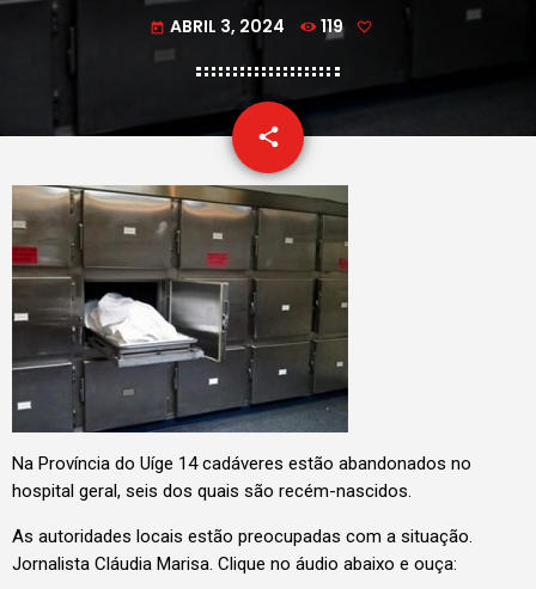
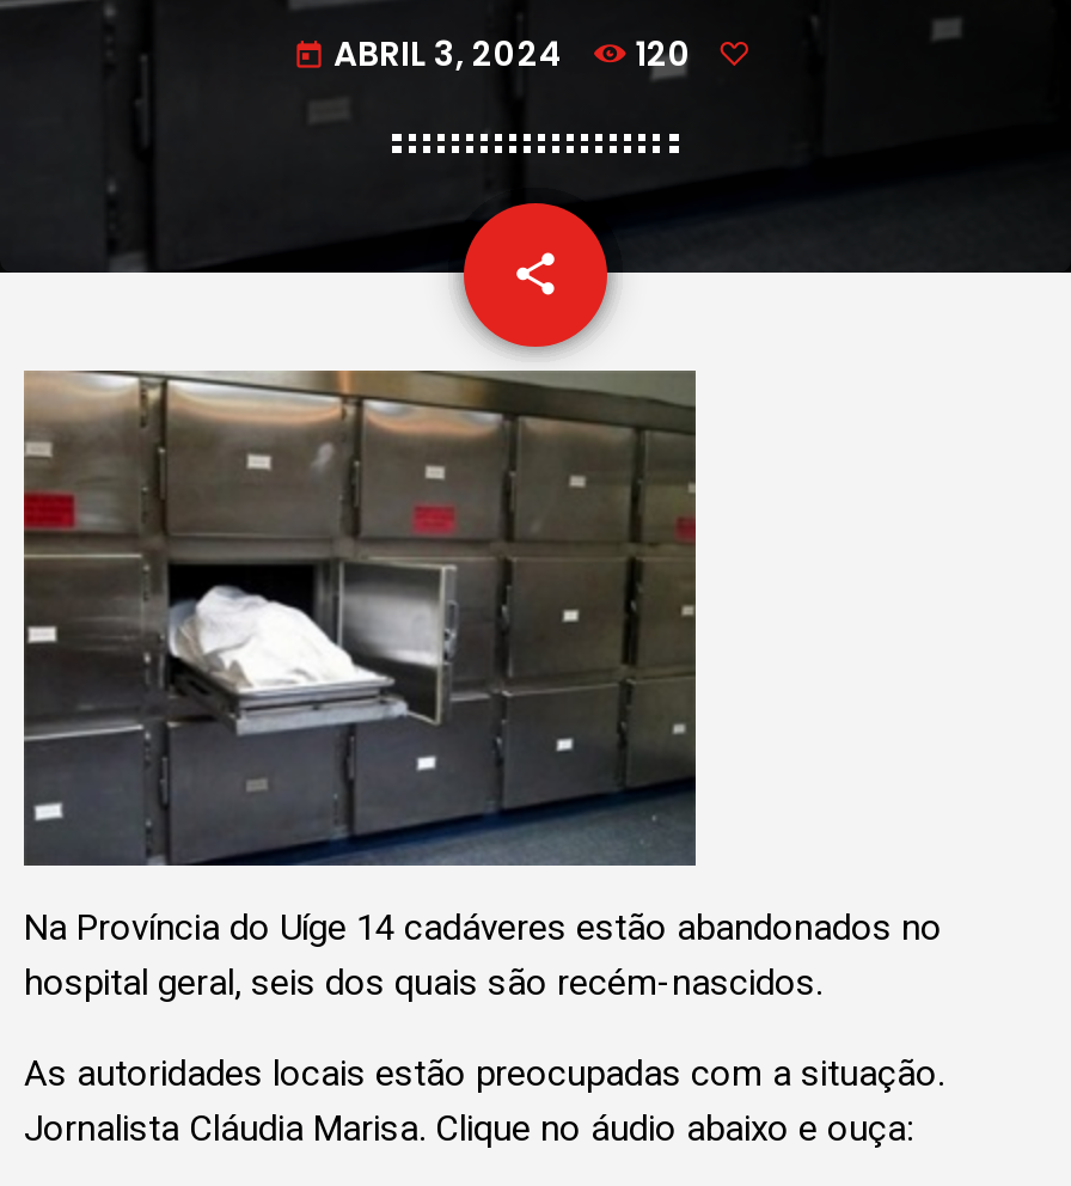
[321,15,347,39] 119 -> [635,31,699,78] 120

